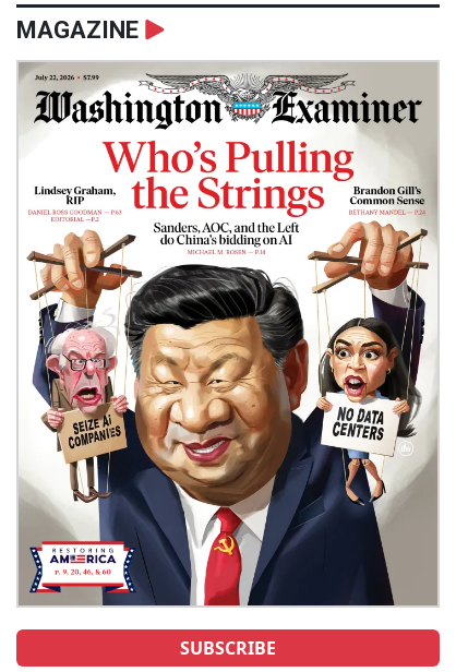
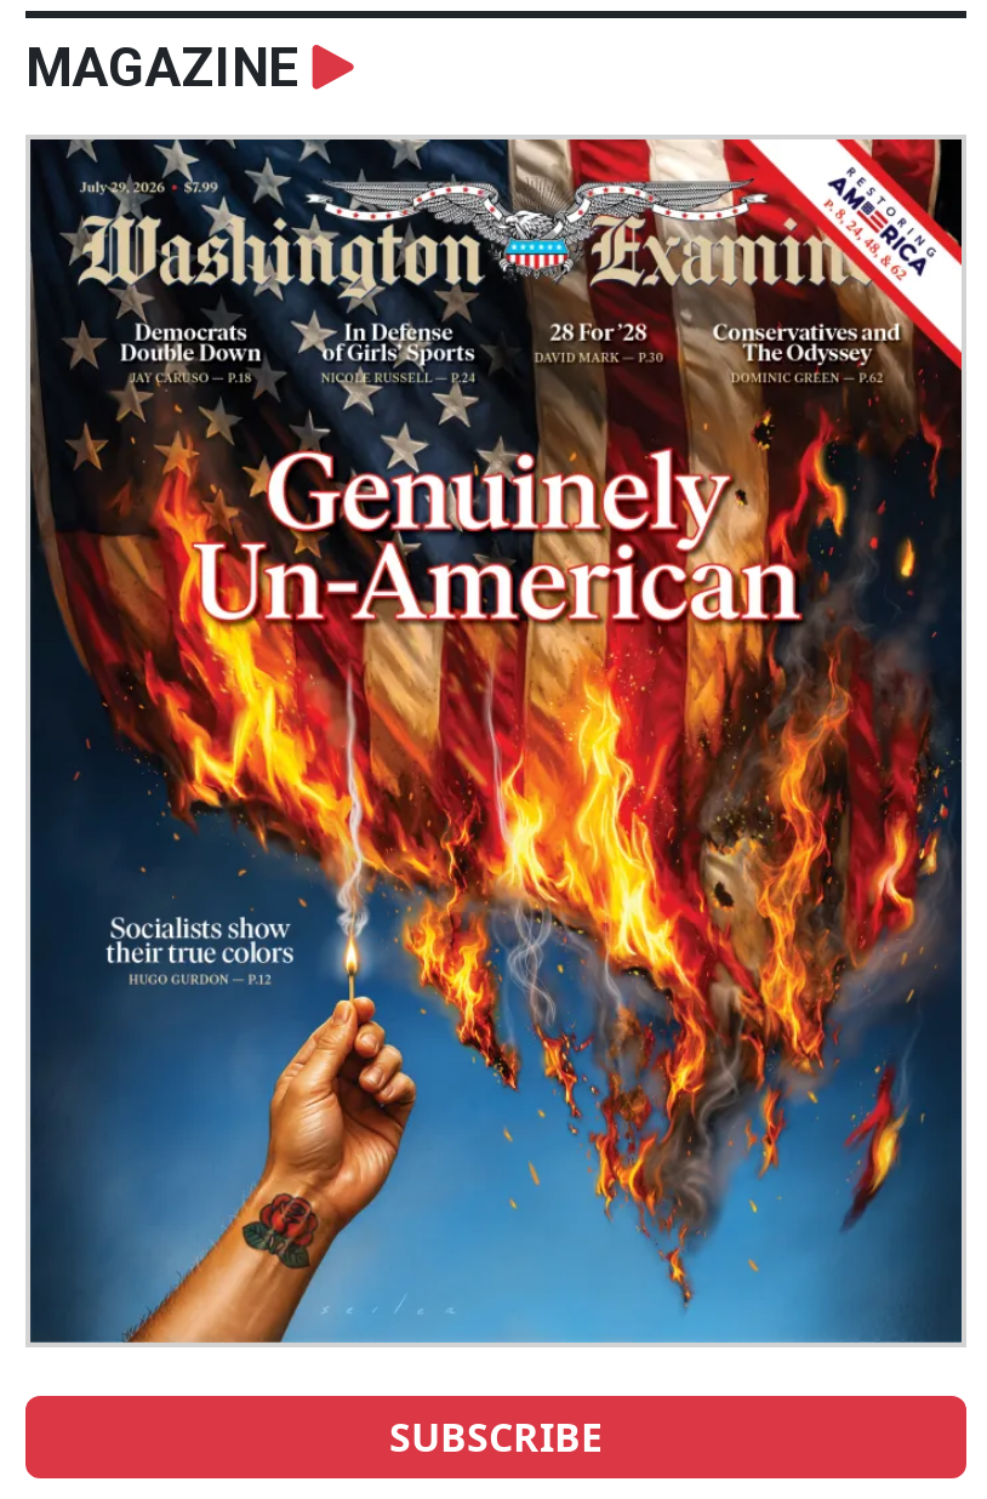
[19,62,437,607] [image] -> [28,137,964,1345] [image]

